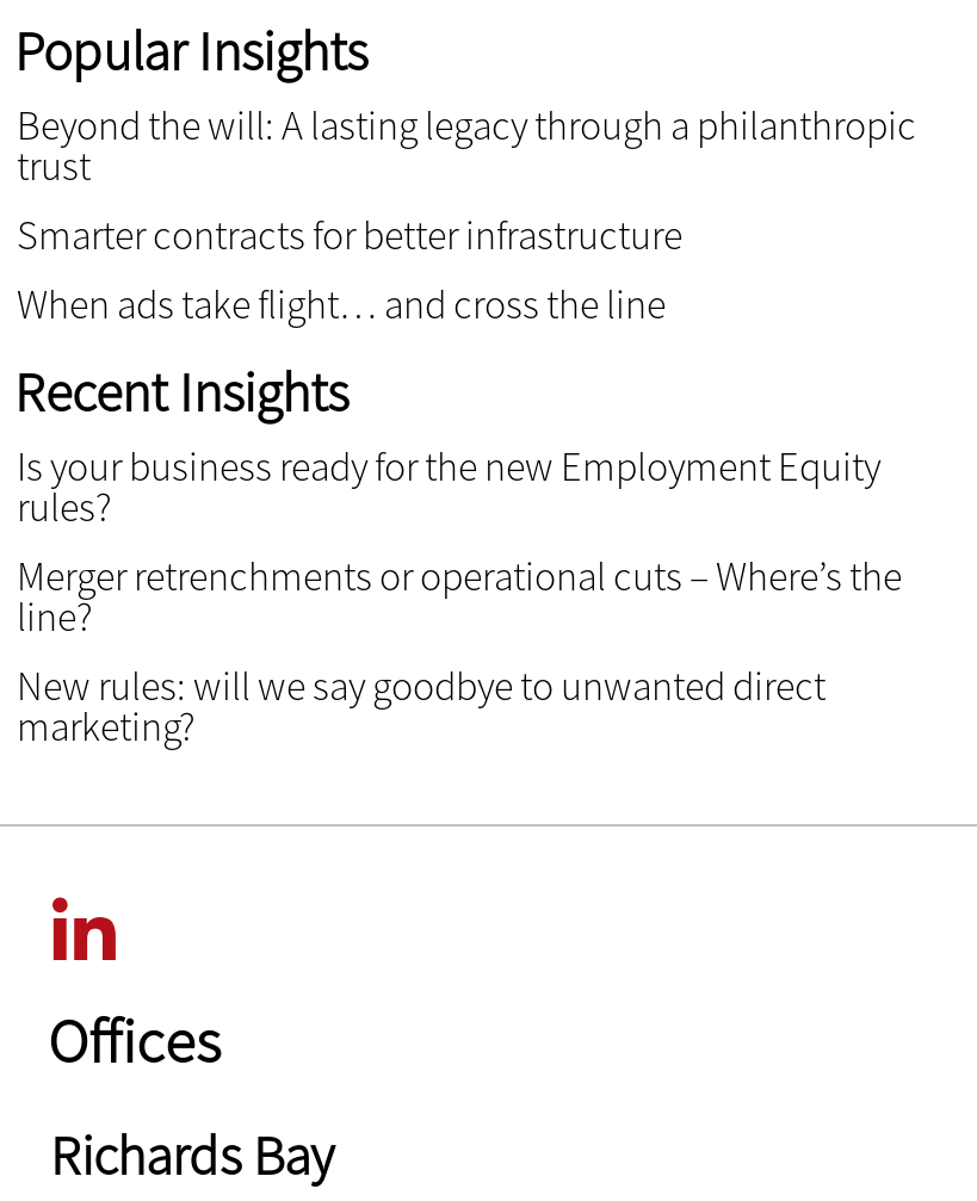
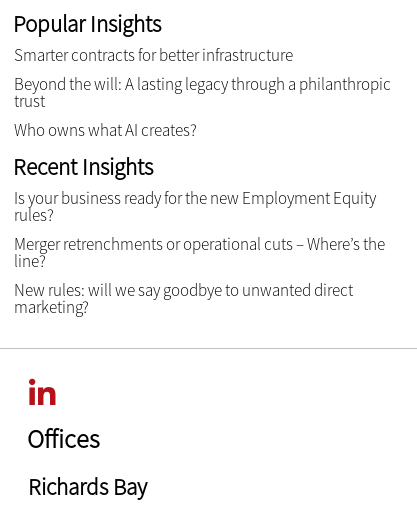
moved [17,98,916,191] -> [14,73,391,112]: Beyond the will: A lasting legacy through a philanthropic | trust
moved [17,208,682,260] -> [14,44,293,66]: Smarter contracts for better infrastructure
[17,277,666,330] When ads take flight… and cross the line -> [14,119,197,141] Who owns what AI creates?

